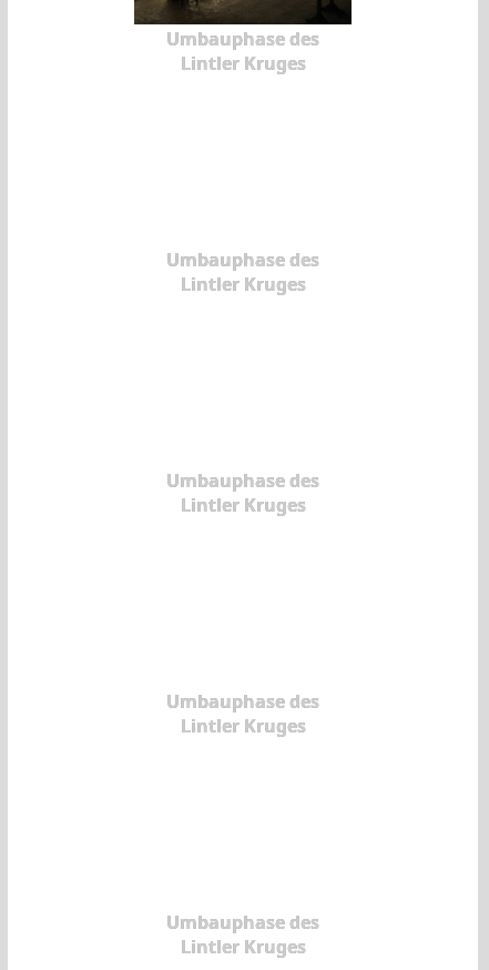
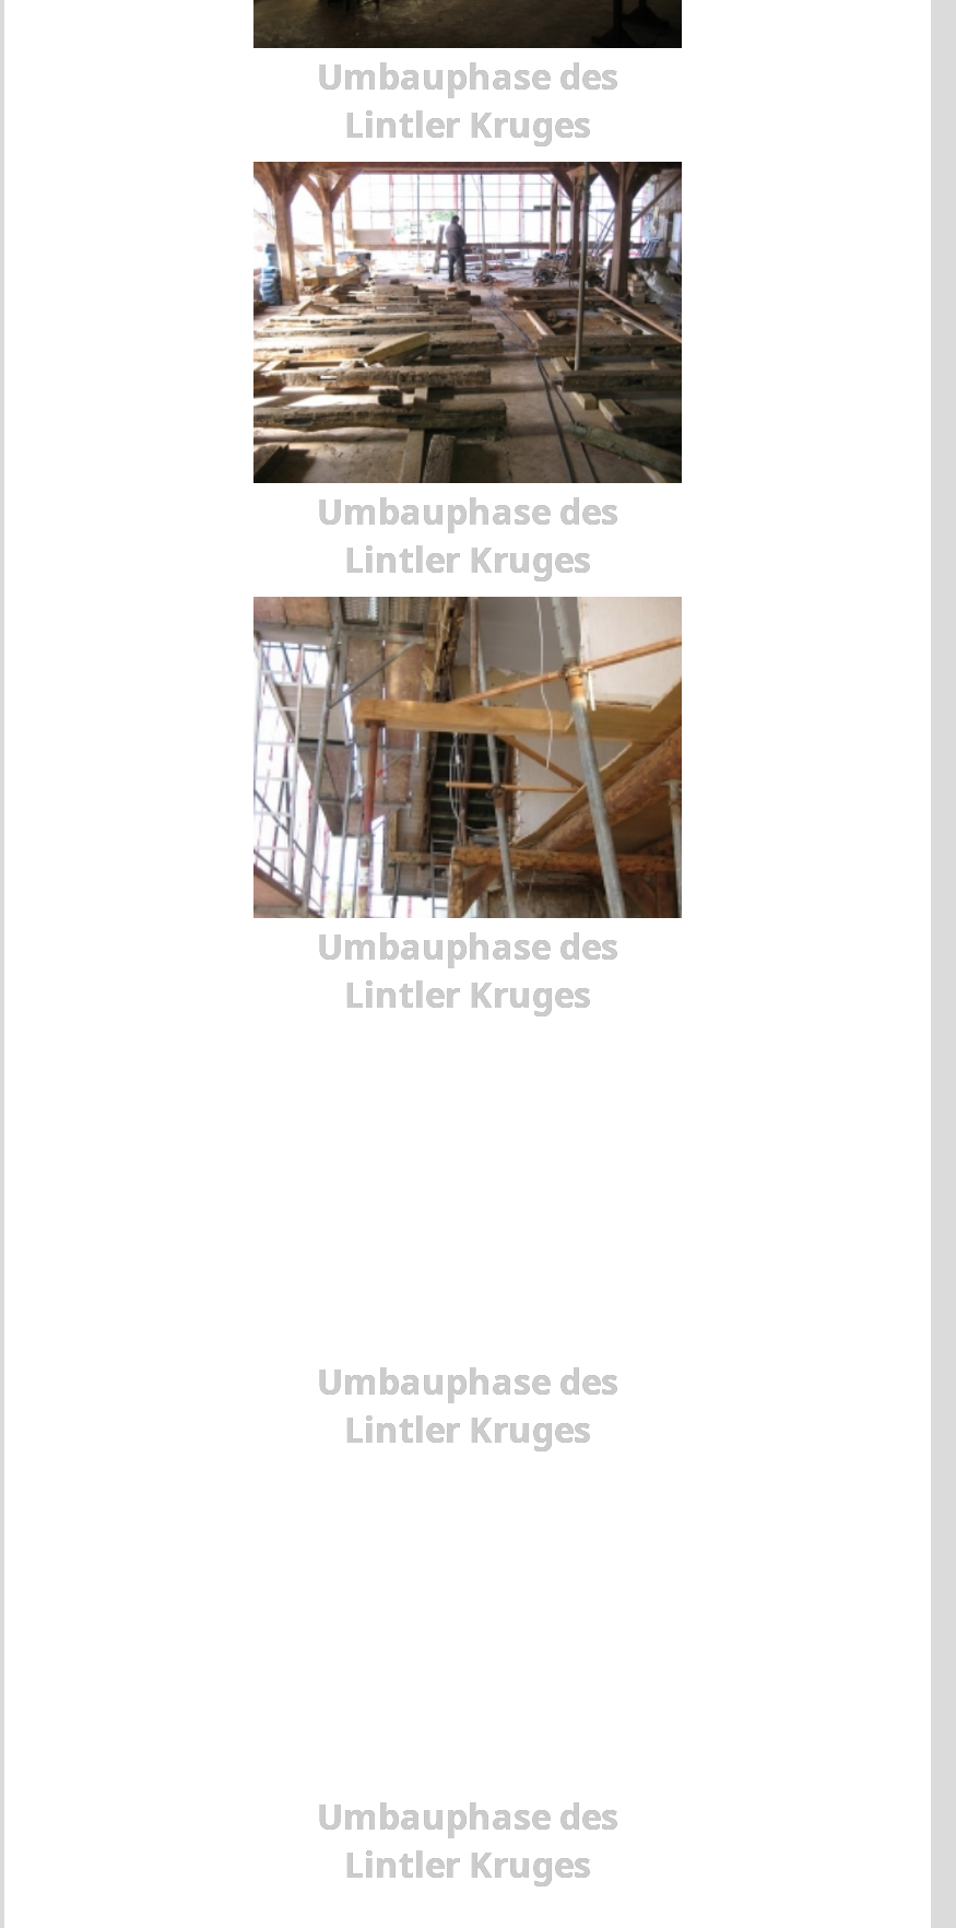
none -> [251,160,684,485] [image]
none -> [251,595,684,920] [image]

